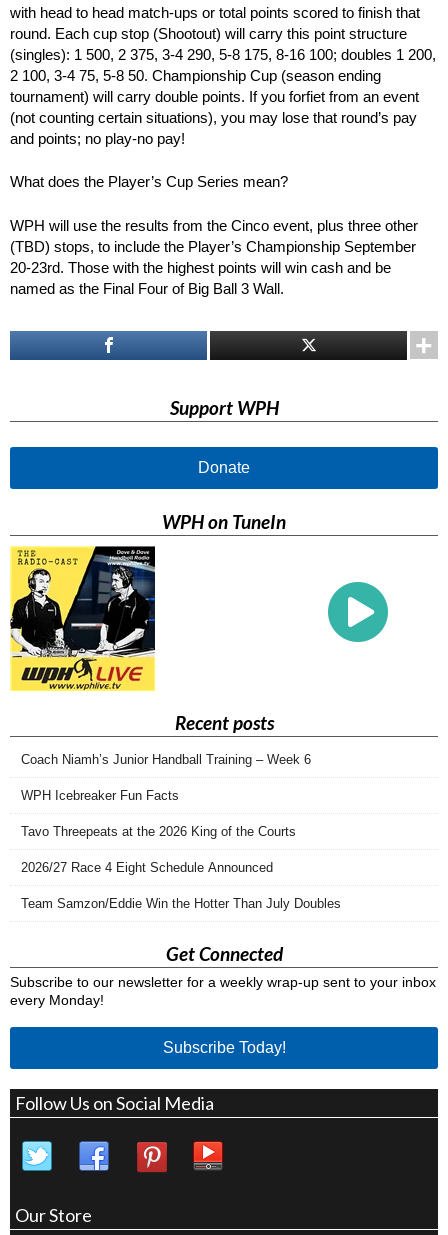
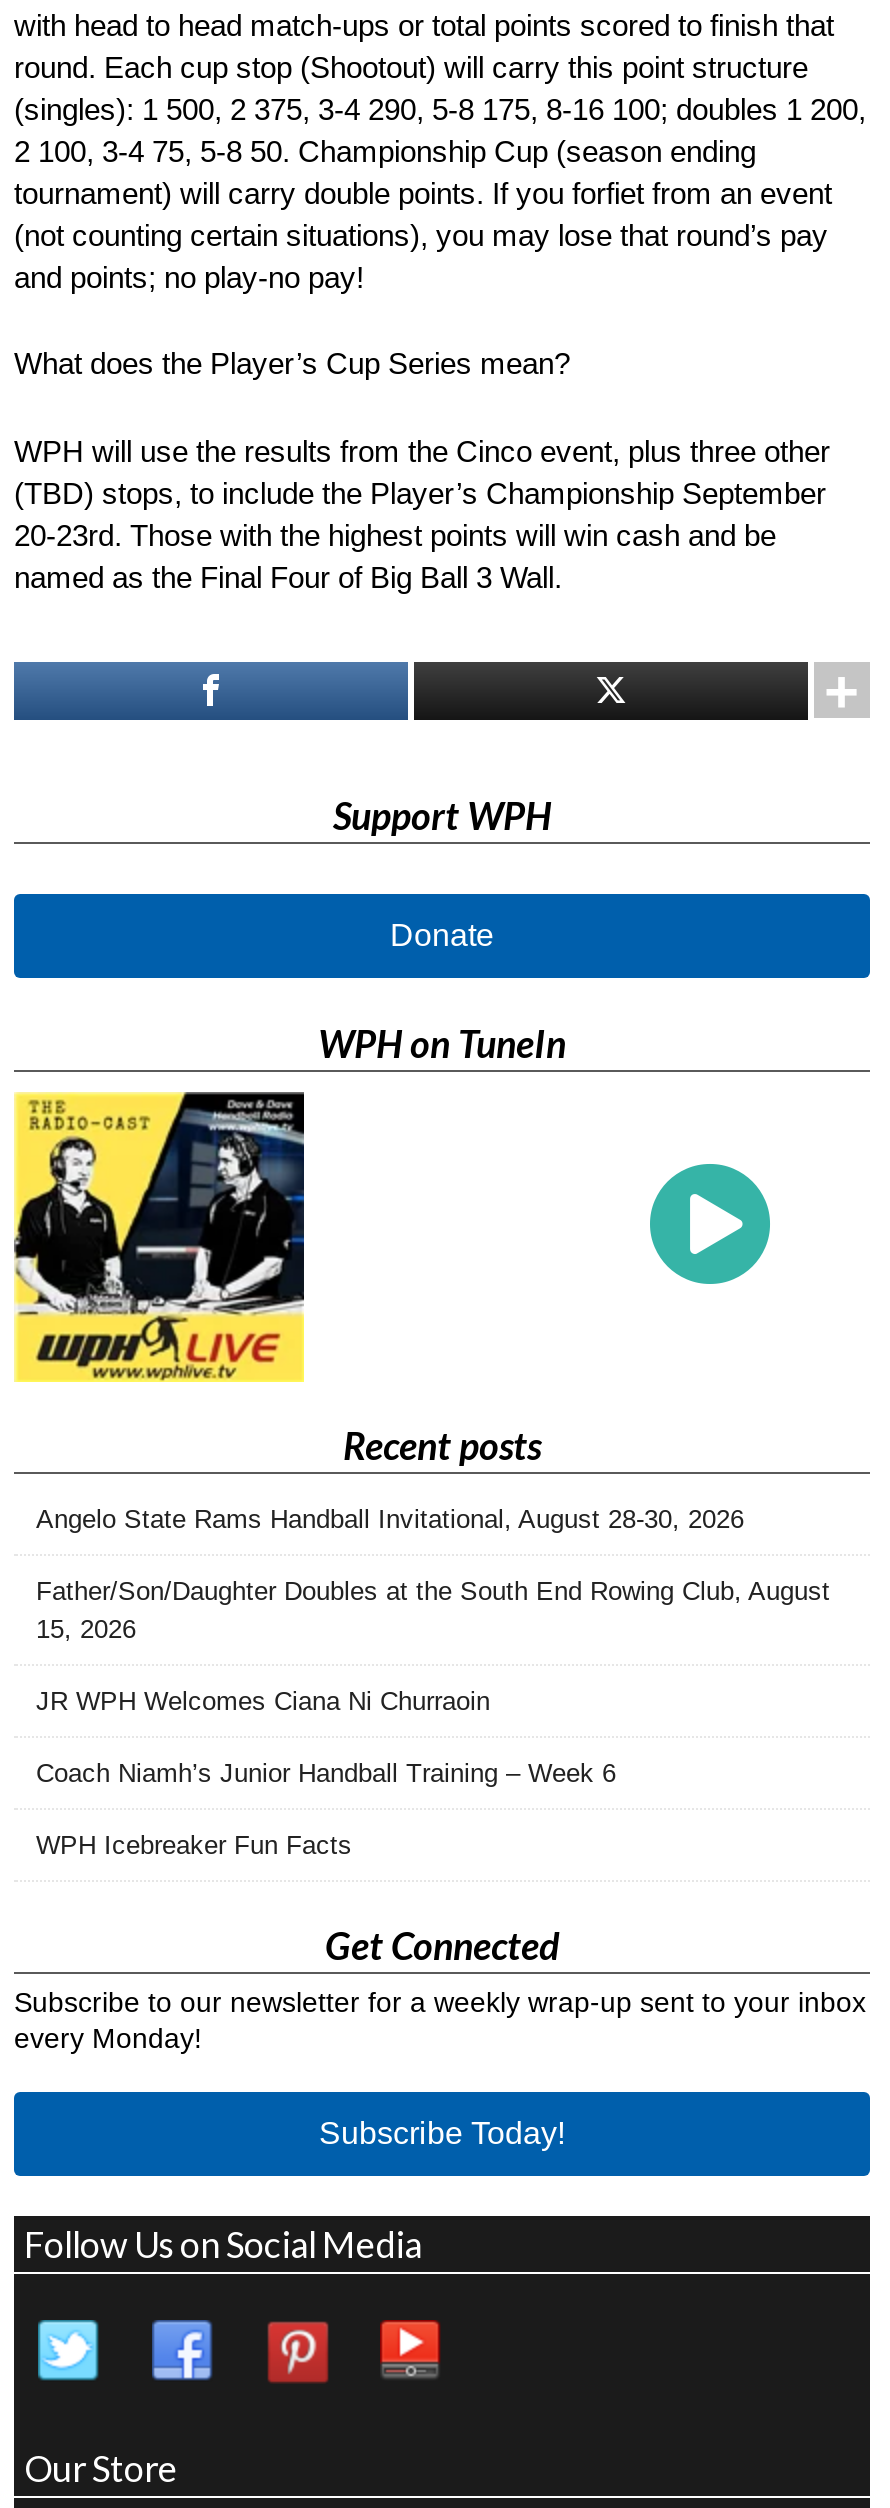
none -> [36,1504,830,1716] Angelo State Rams Handball Invitational, August 28-30, 2026 | Father/Son/Daughter Doubles at the South End Rowing Club, August | 15, 2026 | JR WPH Welcomes Ciana Ni Churraoin
moved [21,752,311,803] -> [36,1758,616,1860]: Coach Niamh’s Junior Handball Training – Week 6 | WPH Icebreaker Fun Facts
[21,824,341,911] Tavo Threepeats at the 2026 King of the Courts | 2026/27 Race 4 Eight Schedule Announced | Team Samzon/Eddie Win the Hotter Than July Doubles -> none

